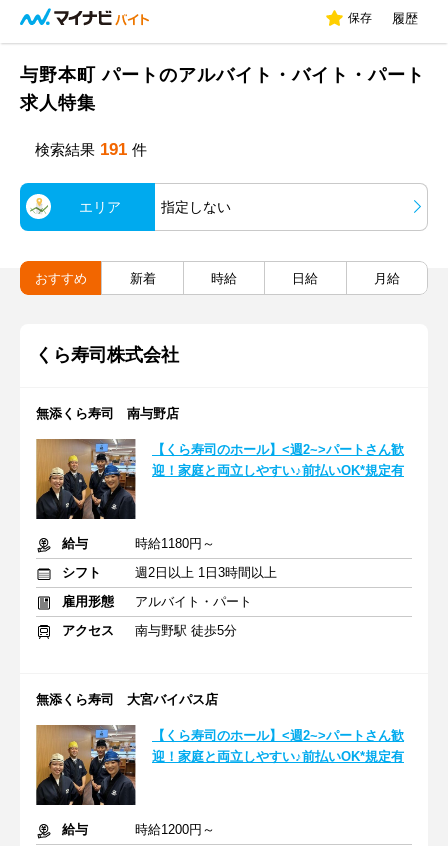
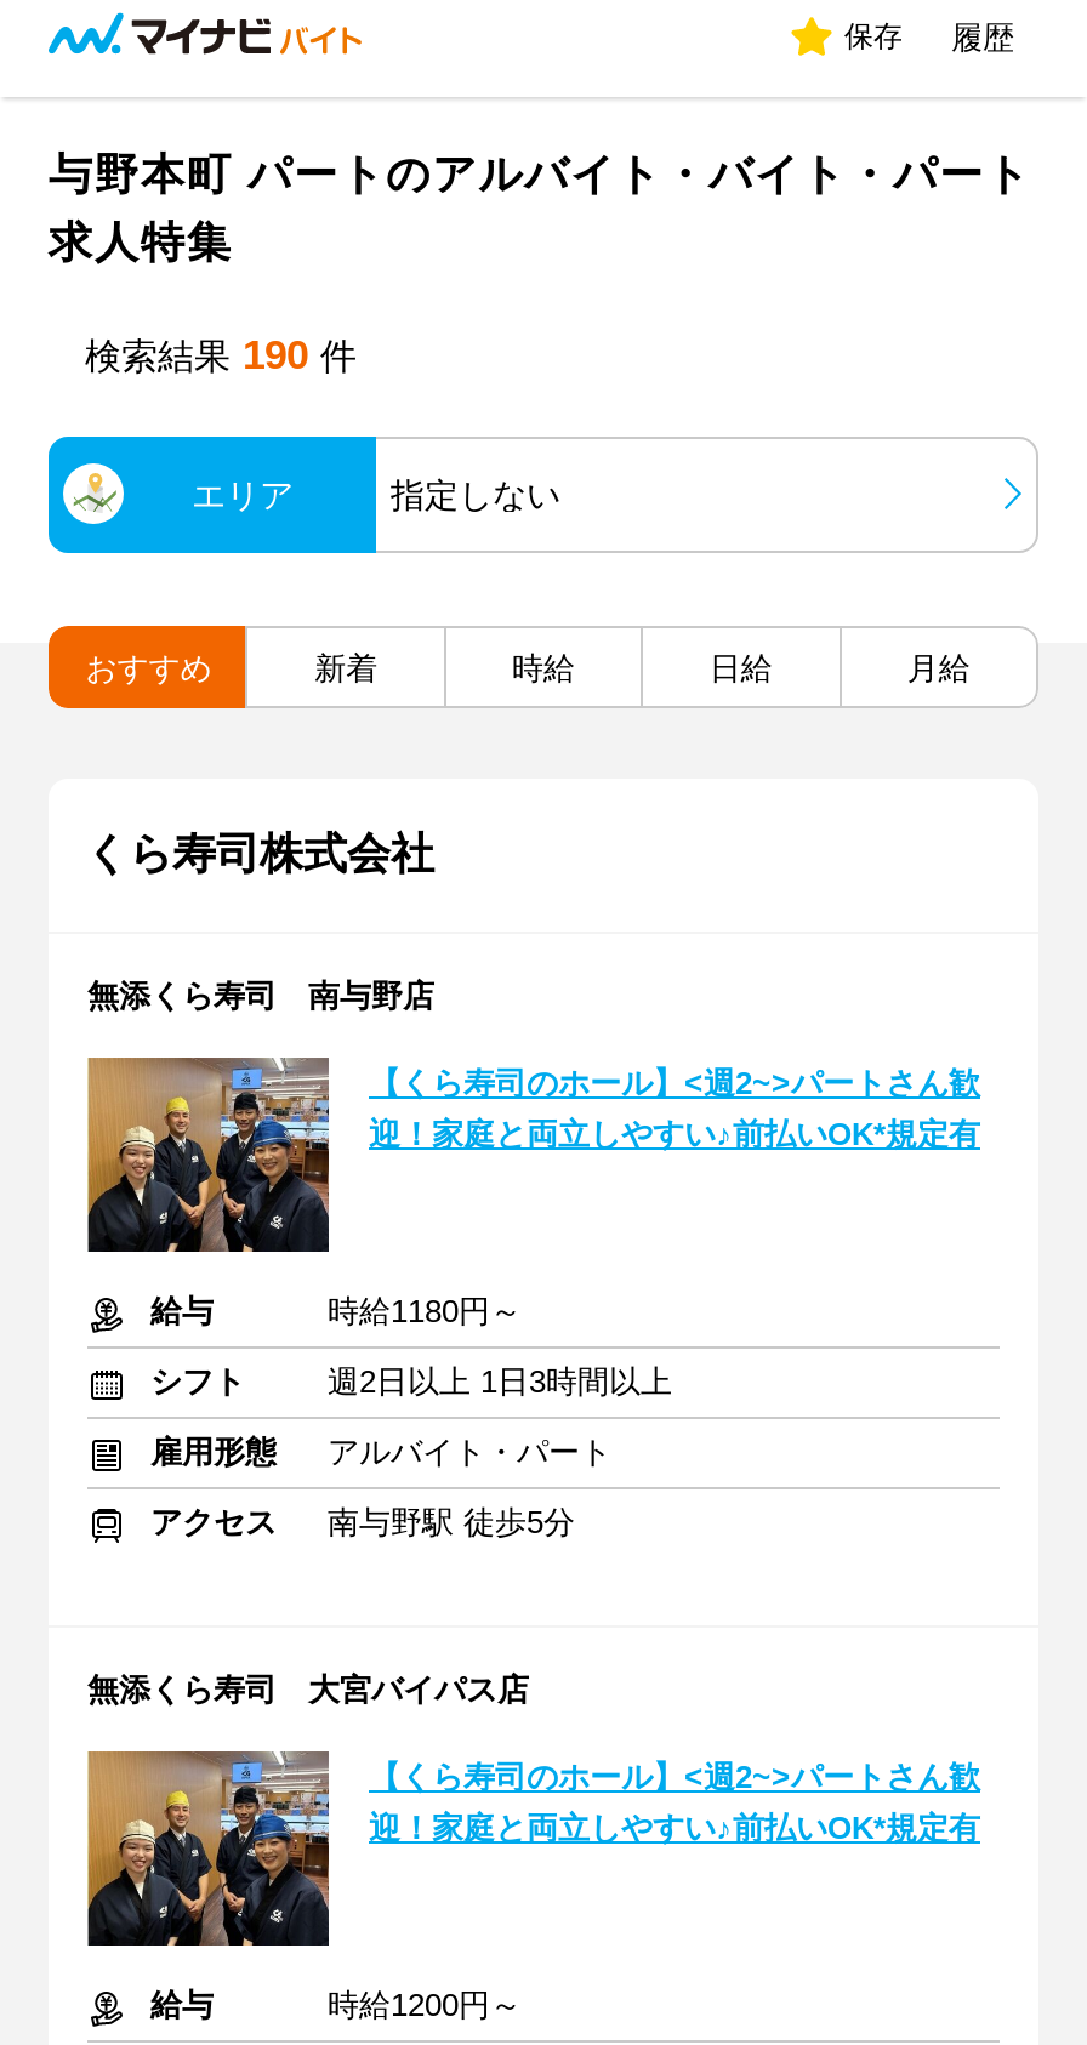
[35,140,147,159] 検索結果 191 件 -> [85,332,357,378] 検索結果 190 件

